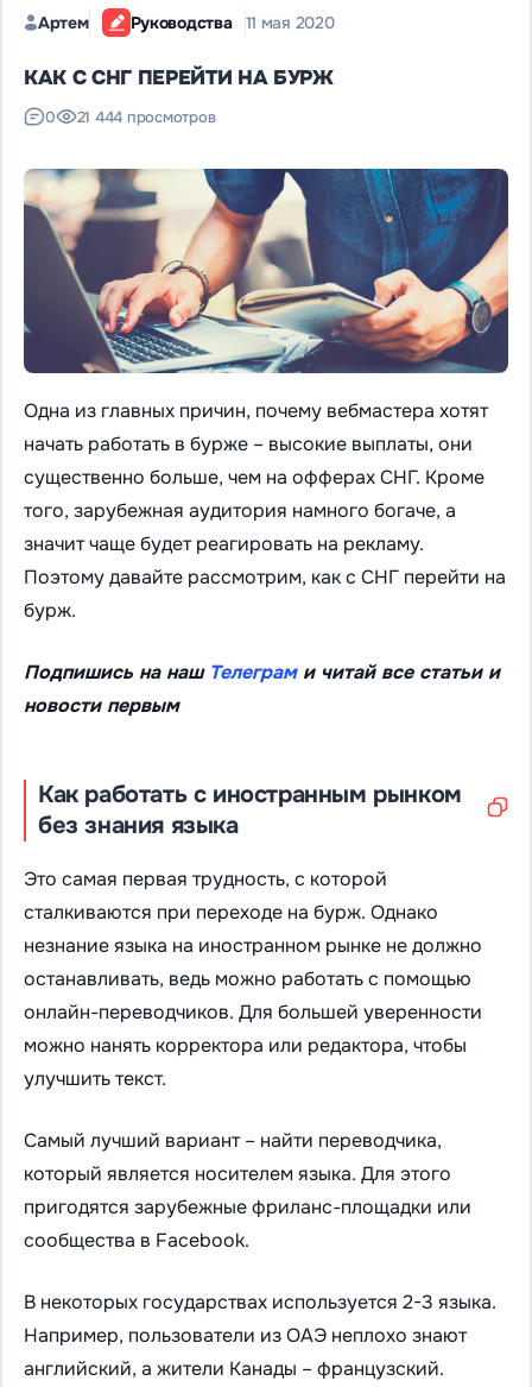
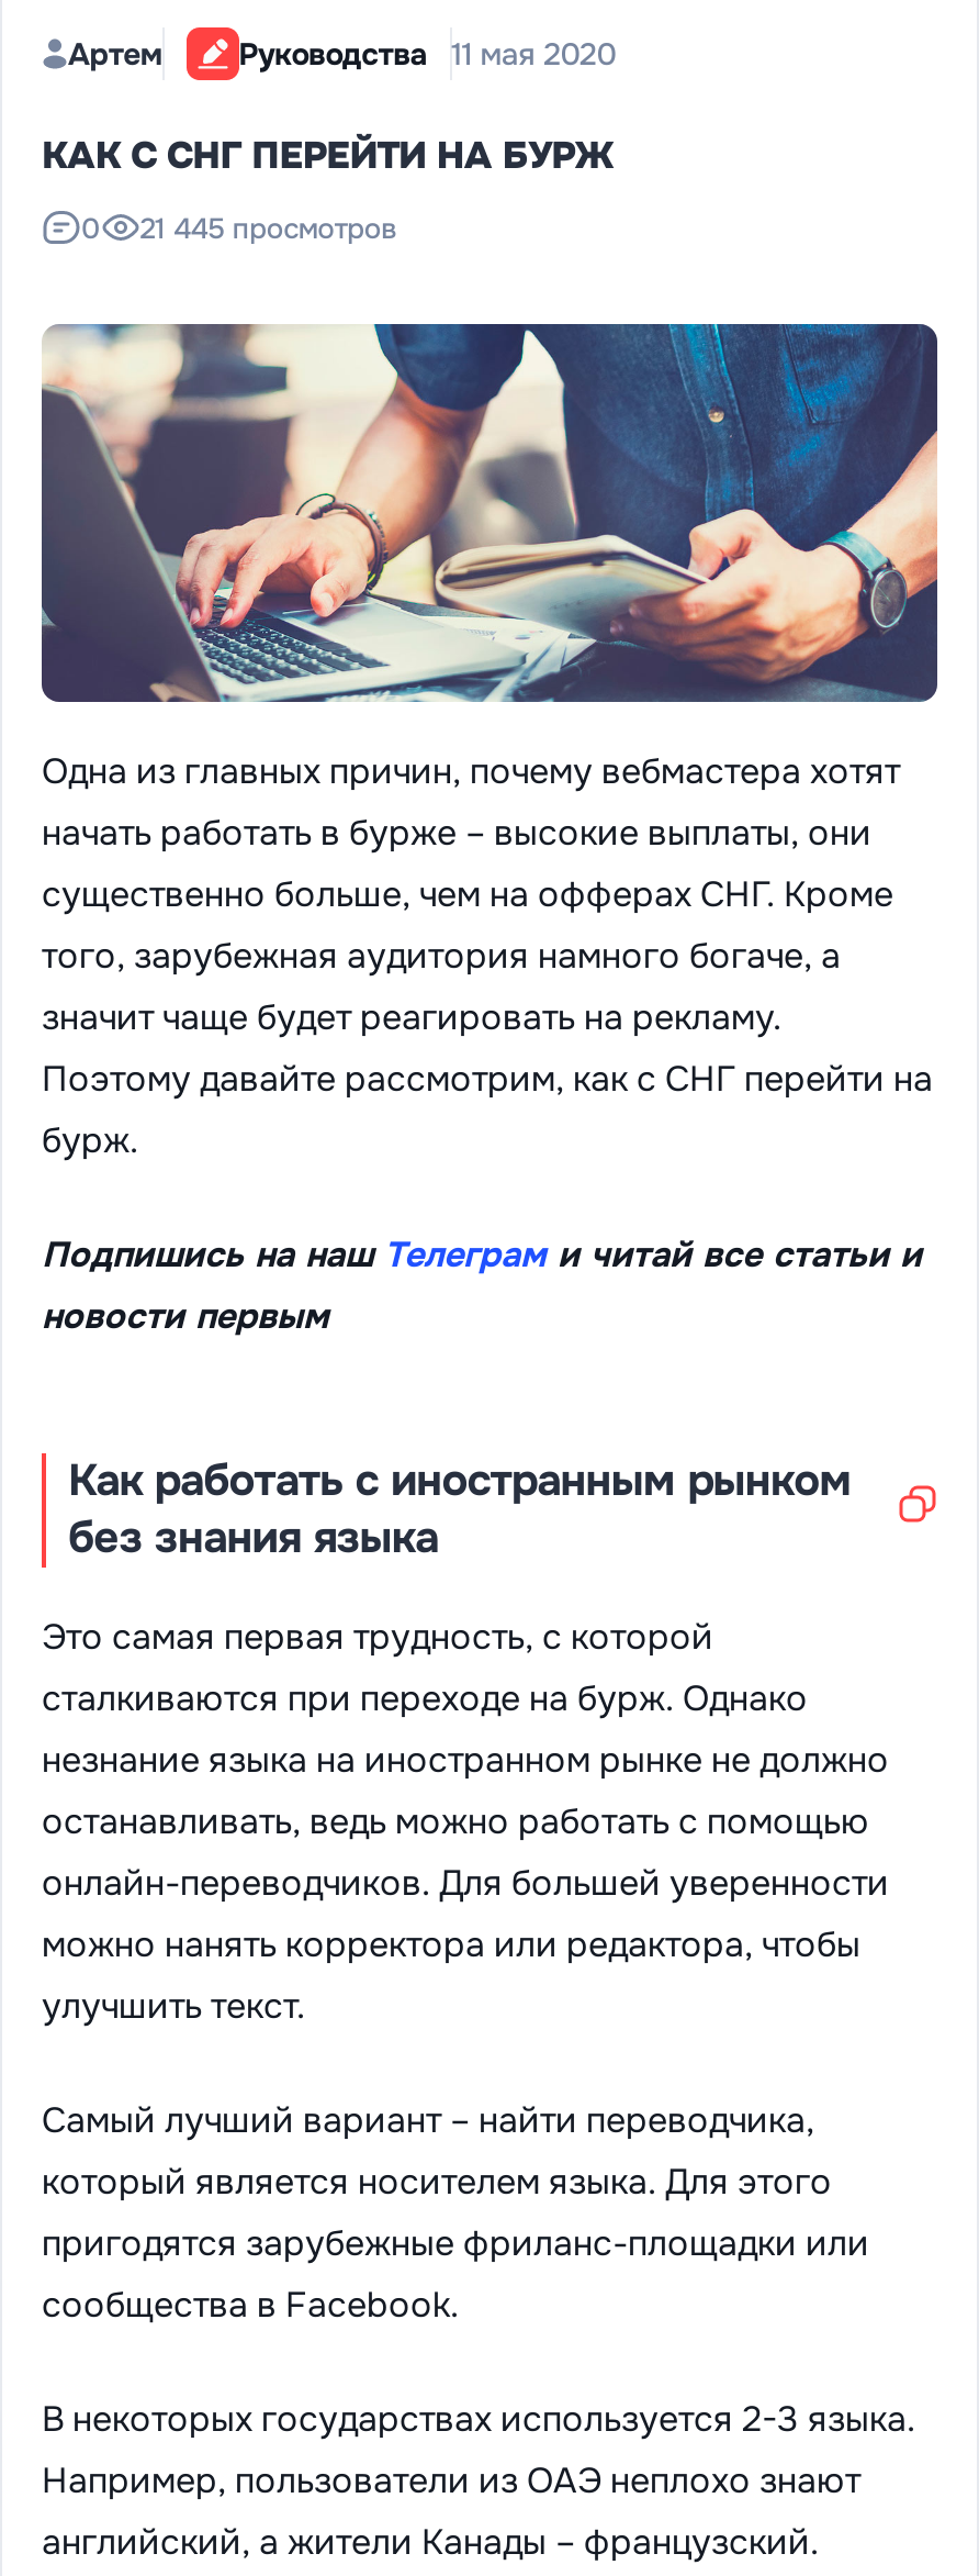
[77,107,215,127] 21 444 просмотров -> [140,209,396,247] 21 445 просмотров

